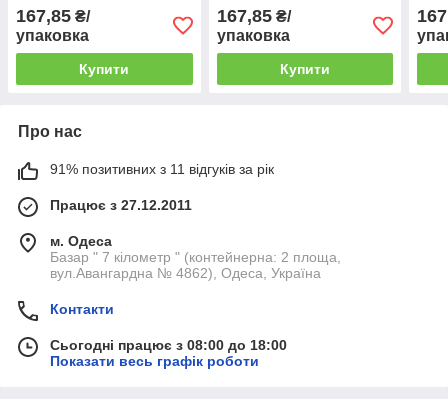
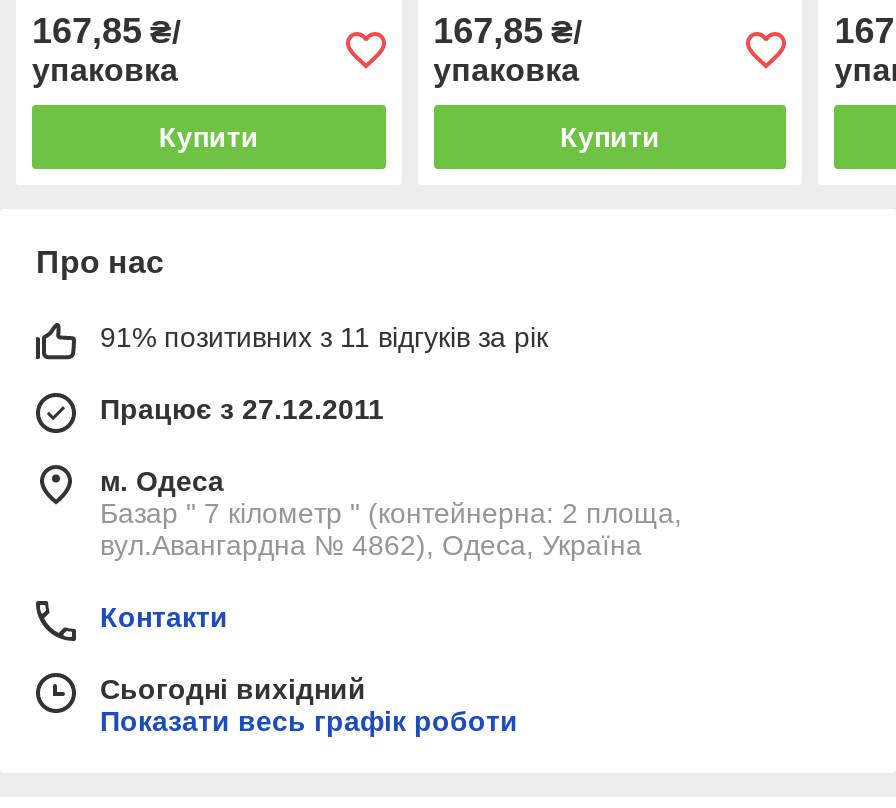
[50,337,287,353] Сьогодні працює з 08:00 до 18:00 -> [100,673,366,705] Сьогодні вихідний

